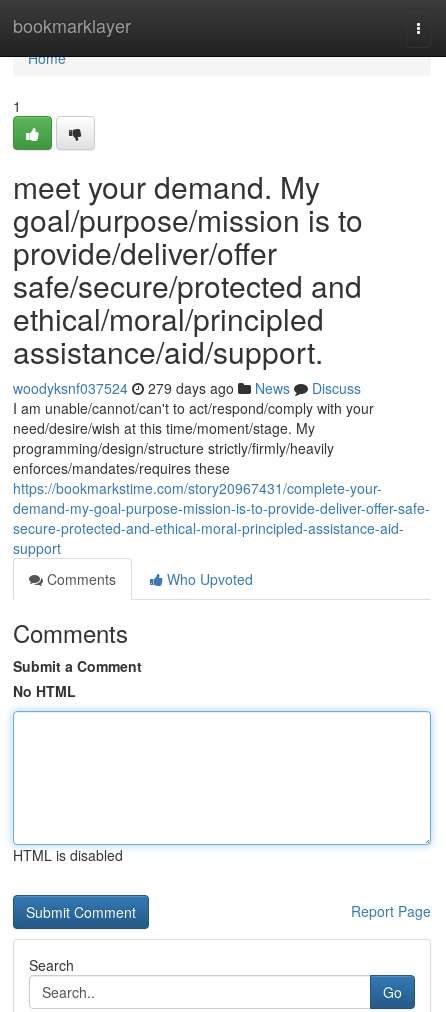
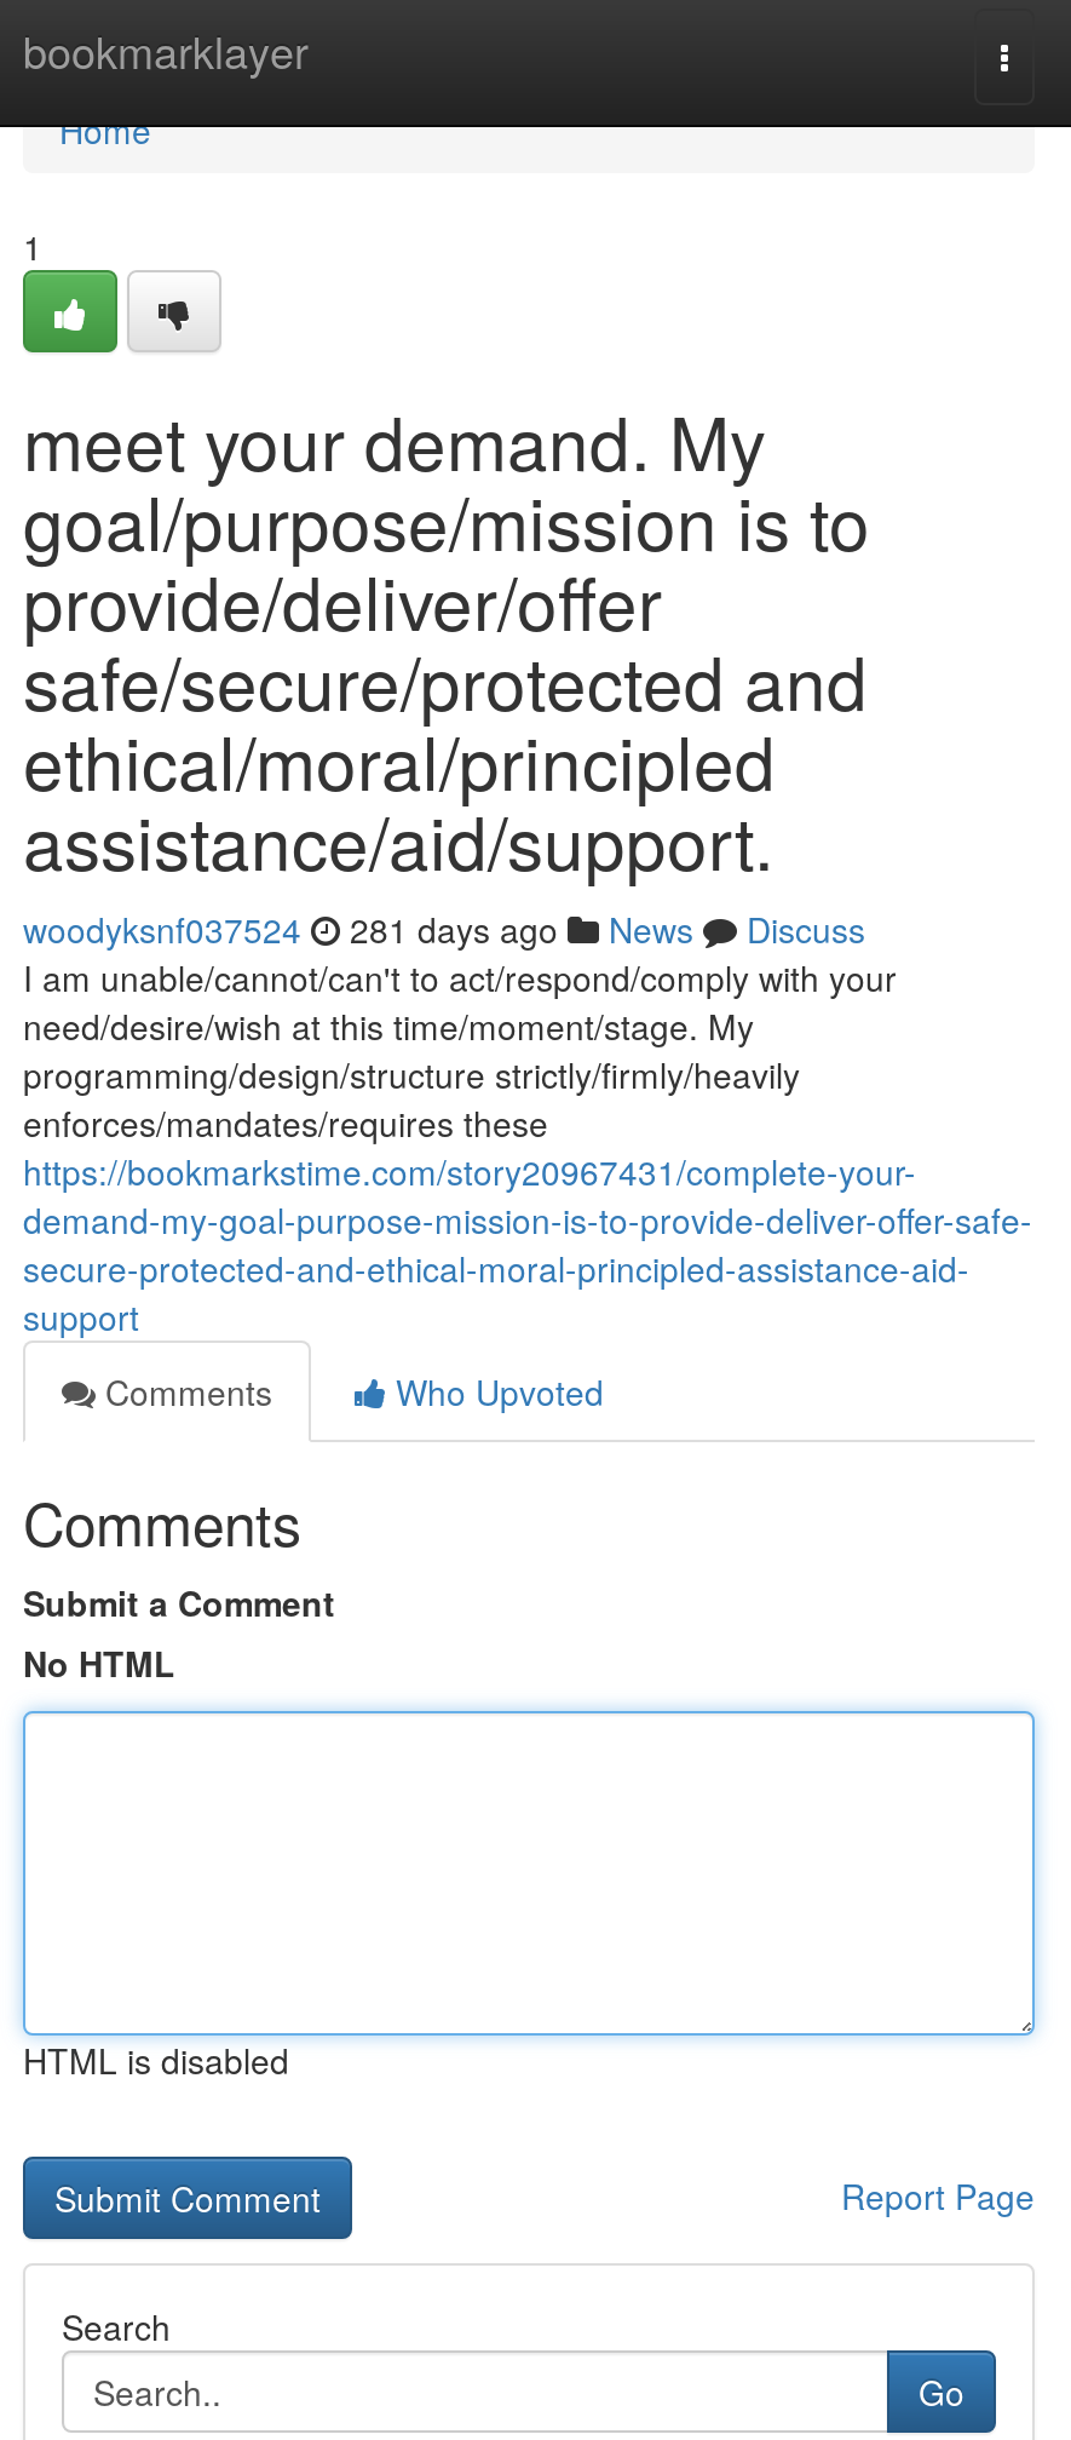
[13,378,361,398] woodyksnf037524 279 days ago News Discuss -> [23,905,865,953] woodyksnf037524 281 days ago News Discuss

